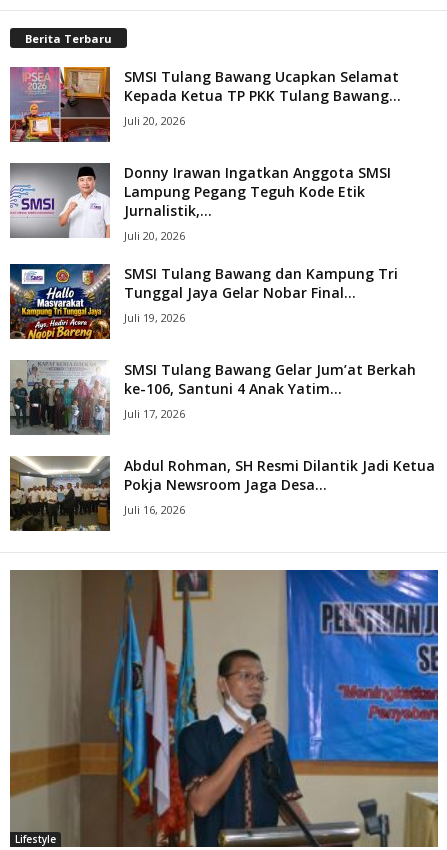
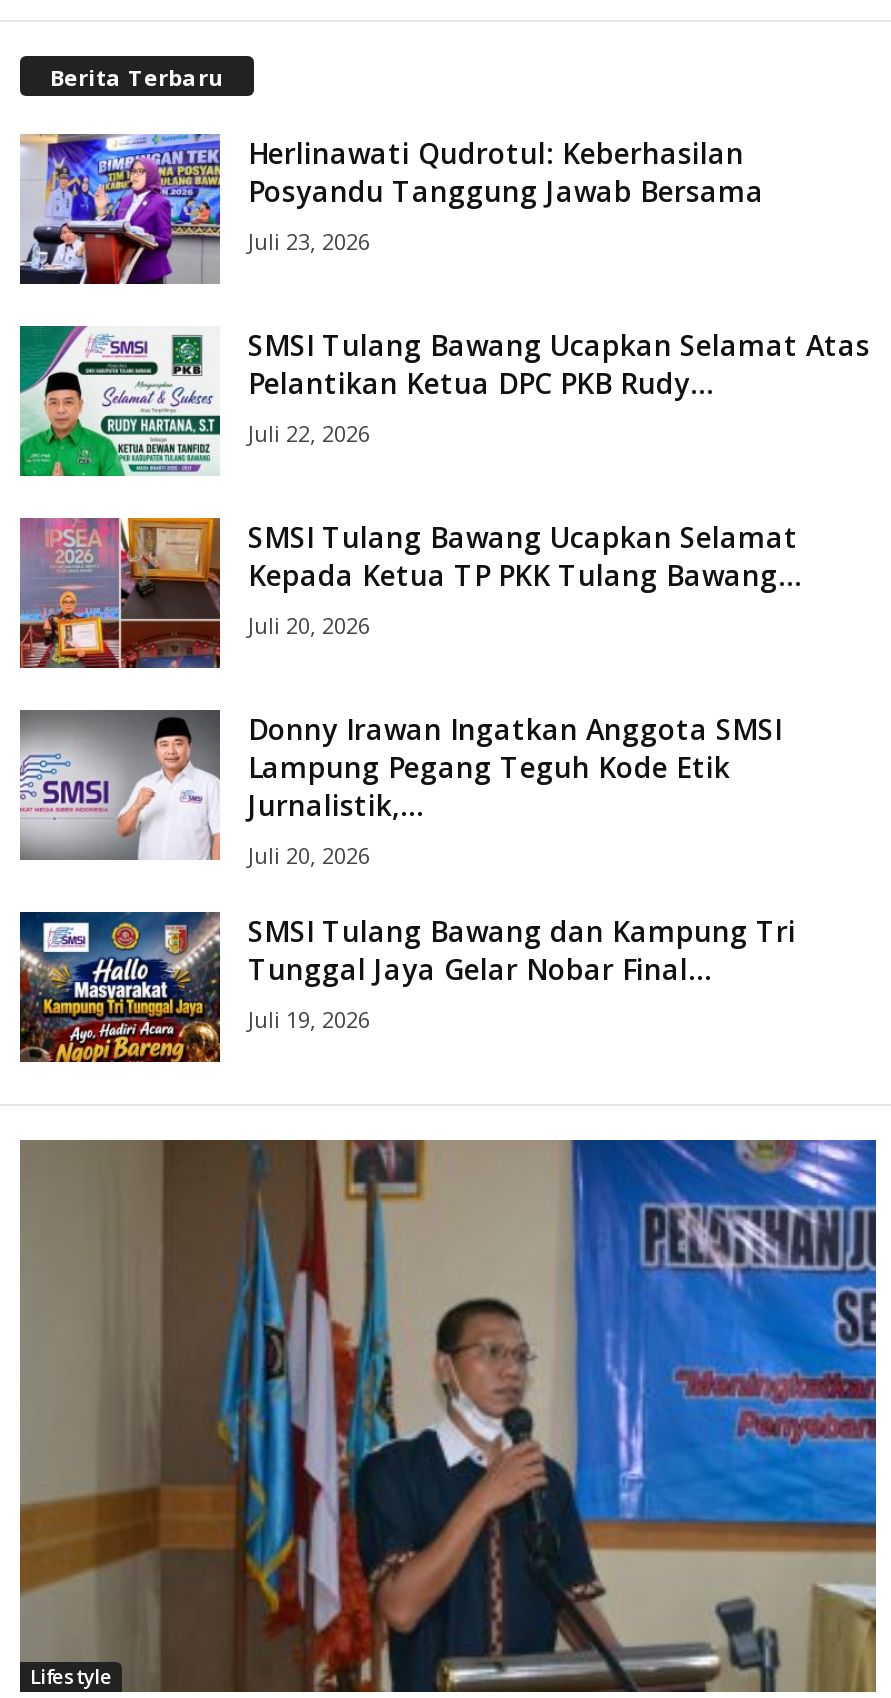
none -> [18,132,870,449] [image] | Herlinawati Qudrotul: Keberhasilan | Posyandu Tanggung Jawab Bersama | Juli 23, 2026 | SMSI Tulang Bawang Ucapkan Selamat Atas | Pelantikan Ketua DPC PKB Rudy... | Juli 22, 2026
none -> [18,324,220,478] [image]
moved [9,65,401,325] -> [18,514,802,1035]: [image] | SMSI Tulang Bawang Ucapkan Selamat | Kepada Ketua TP PKK Tulang Bawang... | ... | Tunggal Jaya Gelar Nobar Final... | Juli 19, 2026
[10,359,435,517] [image] | SMSI Tulang Bawang Gelar Jum’at Berkah | ke-106, Santuni 4 Anak Yatim... | Juli 17, 2026 | Abdul Rohman, SH Resmi Dilantik Jadi Ketua | Pokja Newsroom Jaga Desa... | Juli 16, 2026 -> none
[10,455,110,532] [image] -> none

